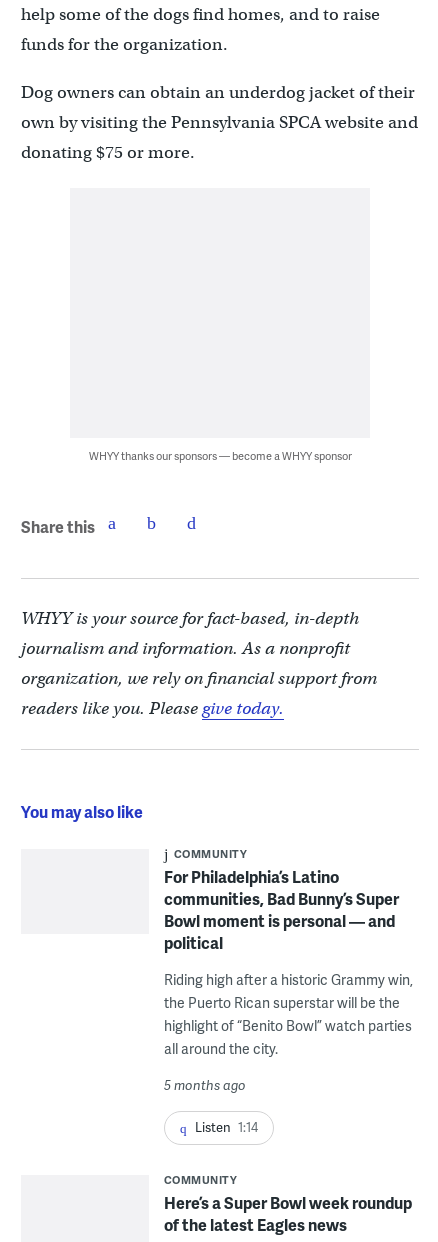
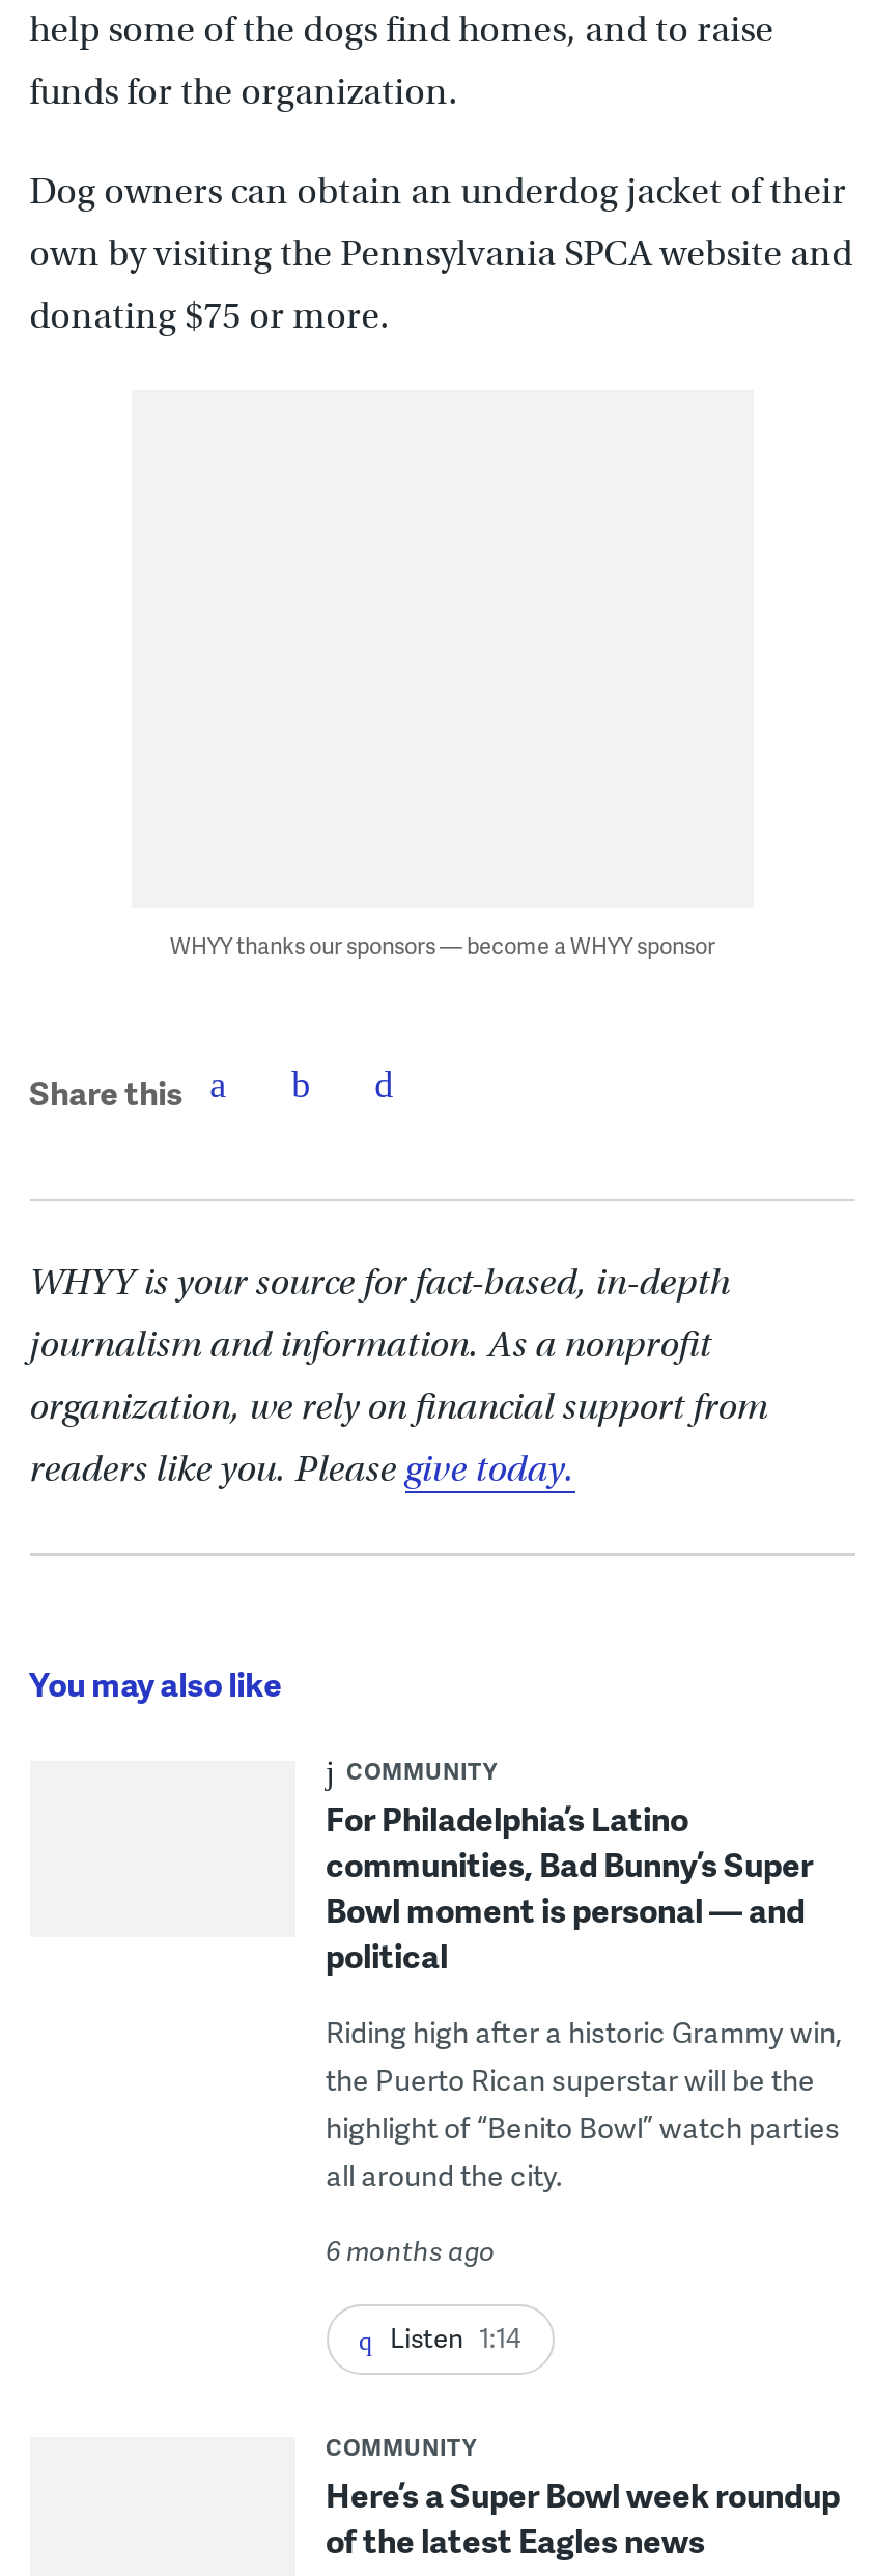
[163,1076,245,1094] 5 months ago -> [326,2232,496,2270] 6 months ago

